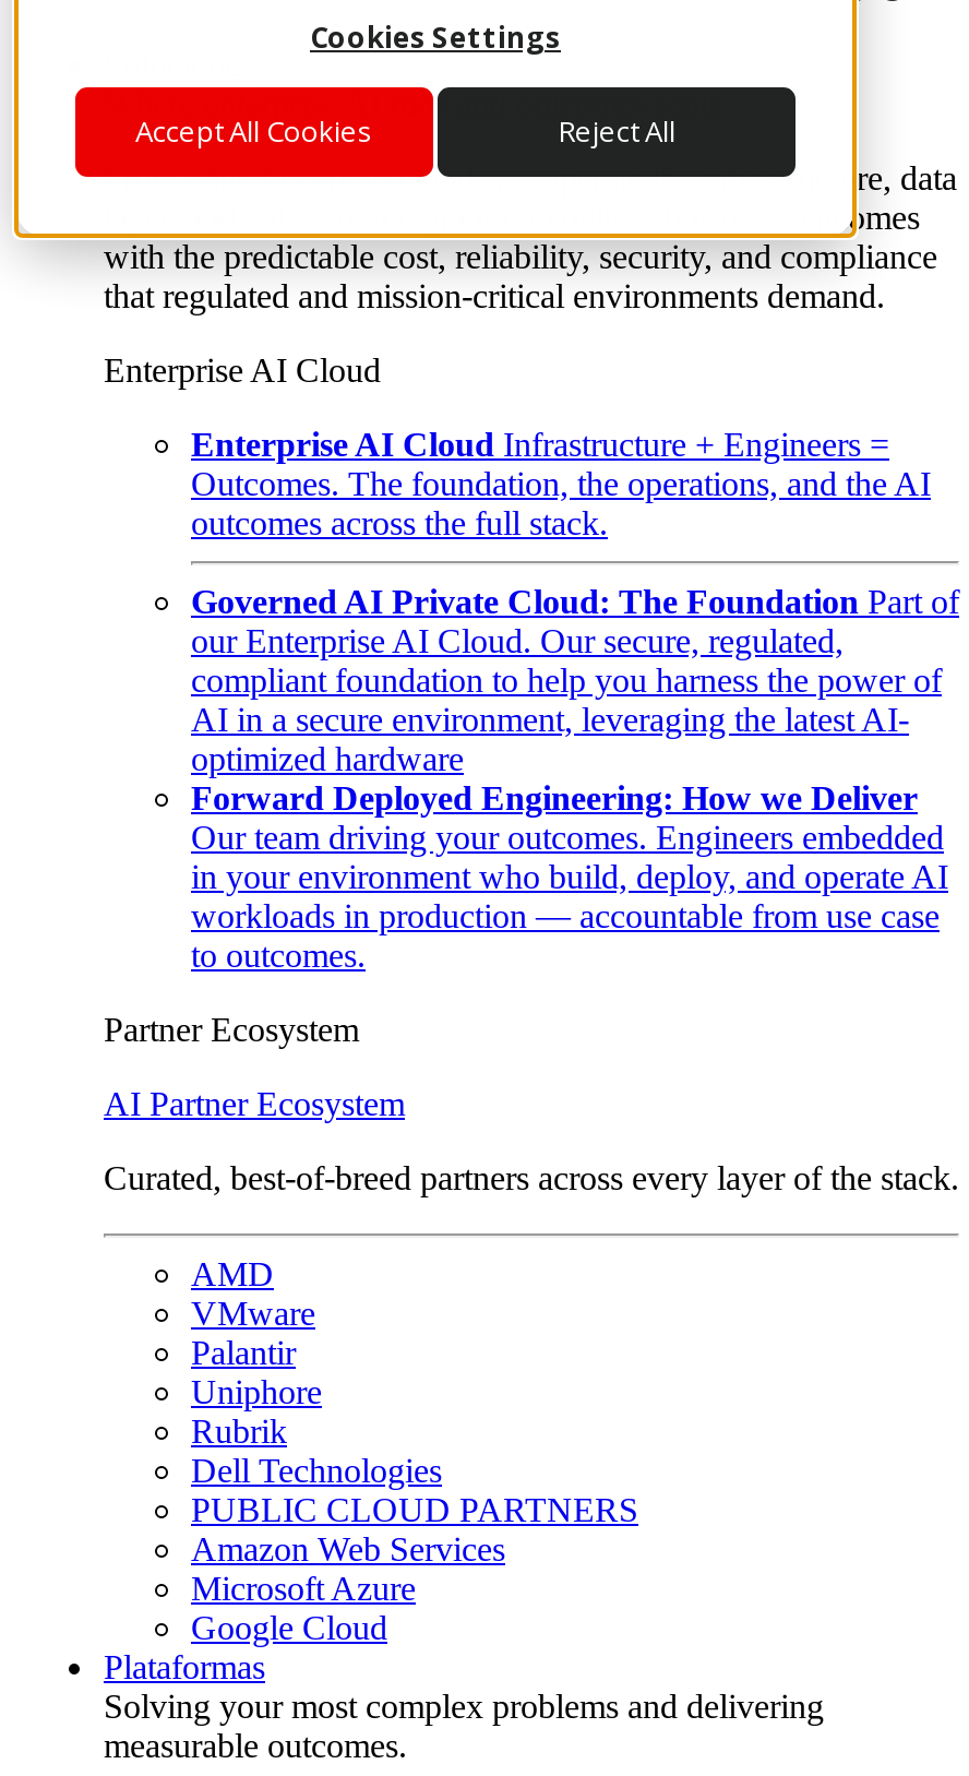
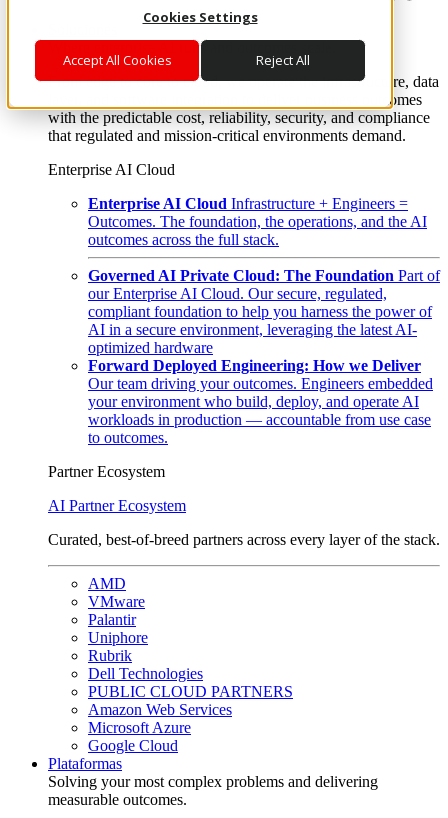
[191,858,948,896] in your environment who build, deploy, and operate AI -> [88,393,419,410] your environment who build, deploy, and operate AI

